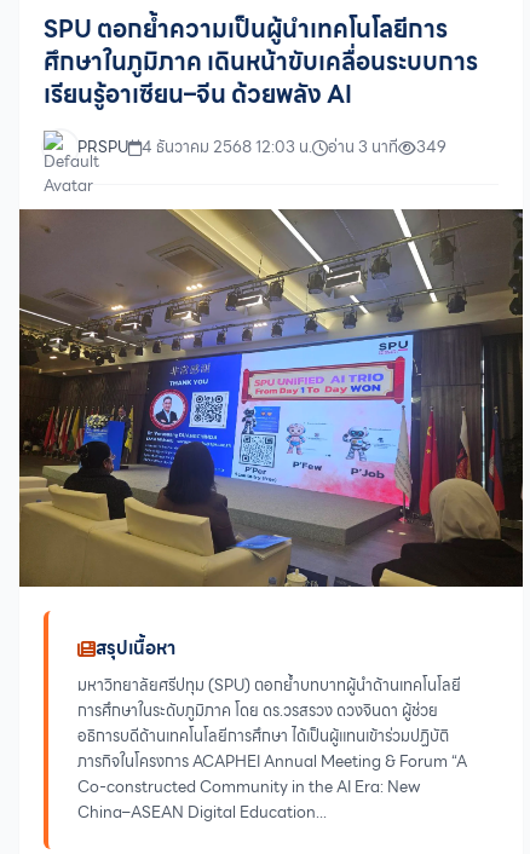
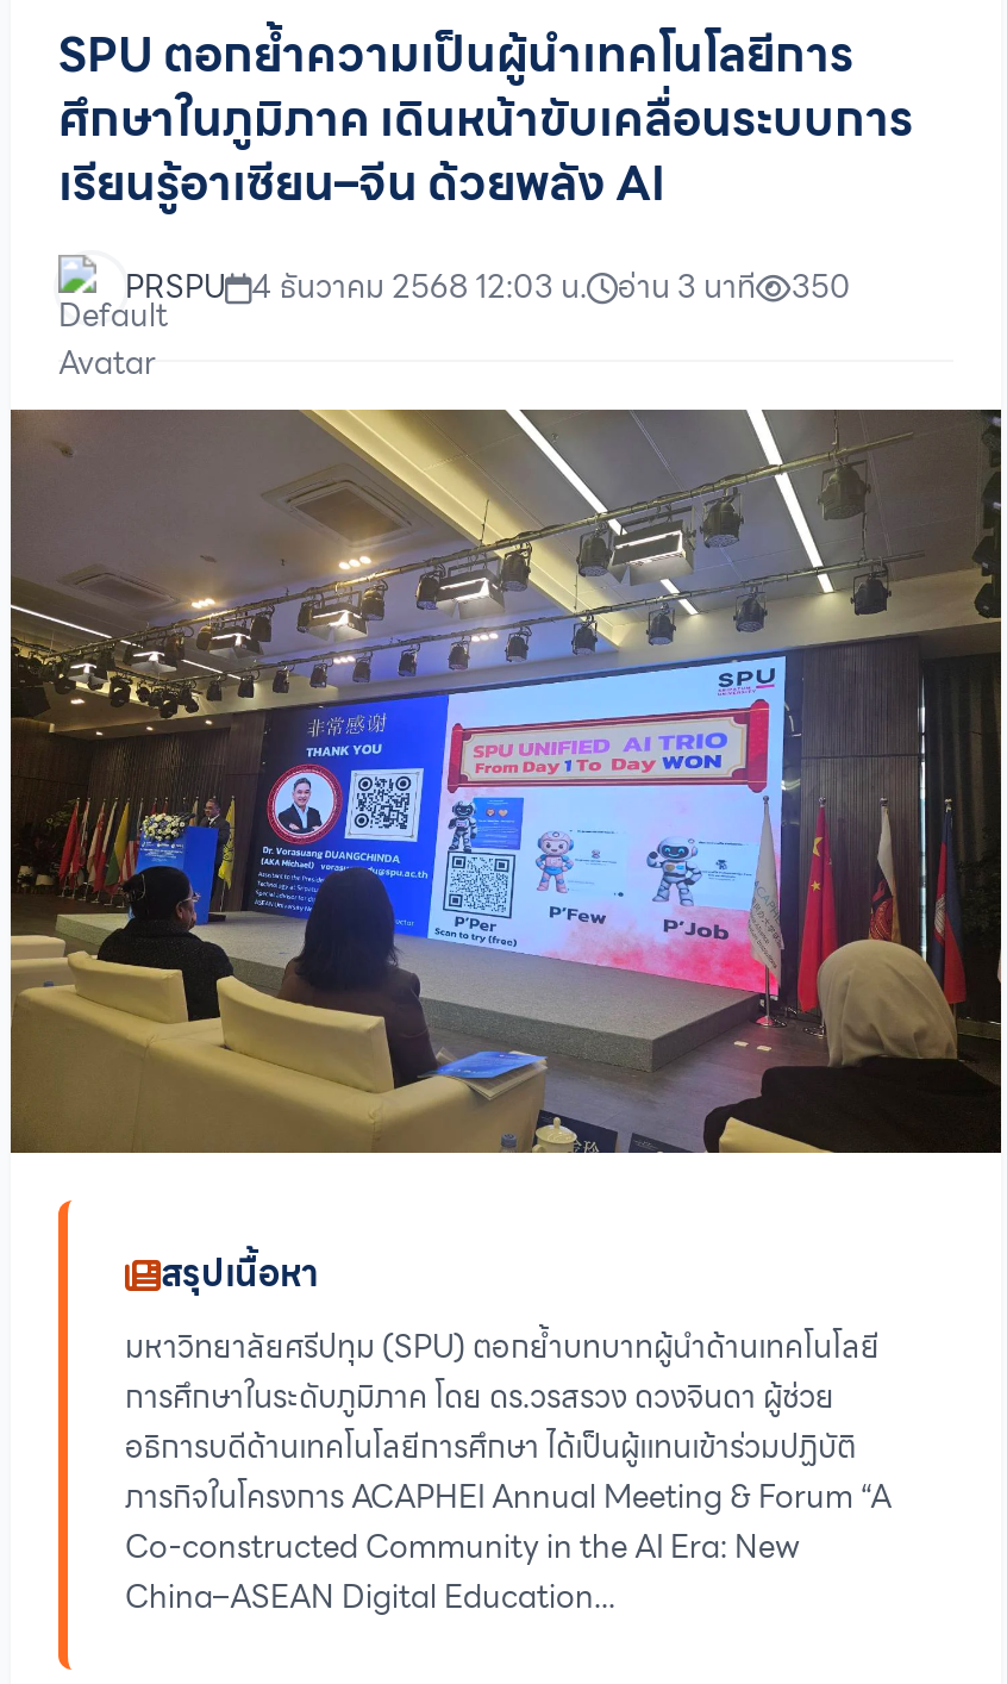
[77,135,447,160] PRSPU 4 ธันวาคม 2568 12:03 น. อ่าน 3 นาที 349 -> [125,263,851,313] PRSPU 4 ธันวาคม 2568 12:03 น. อ่าน 3 นาที 350

